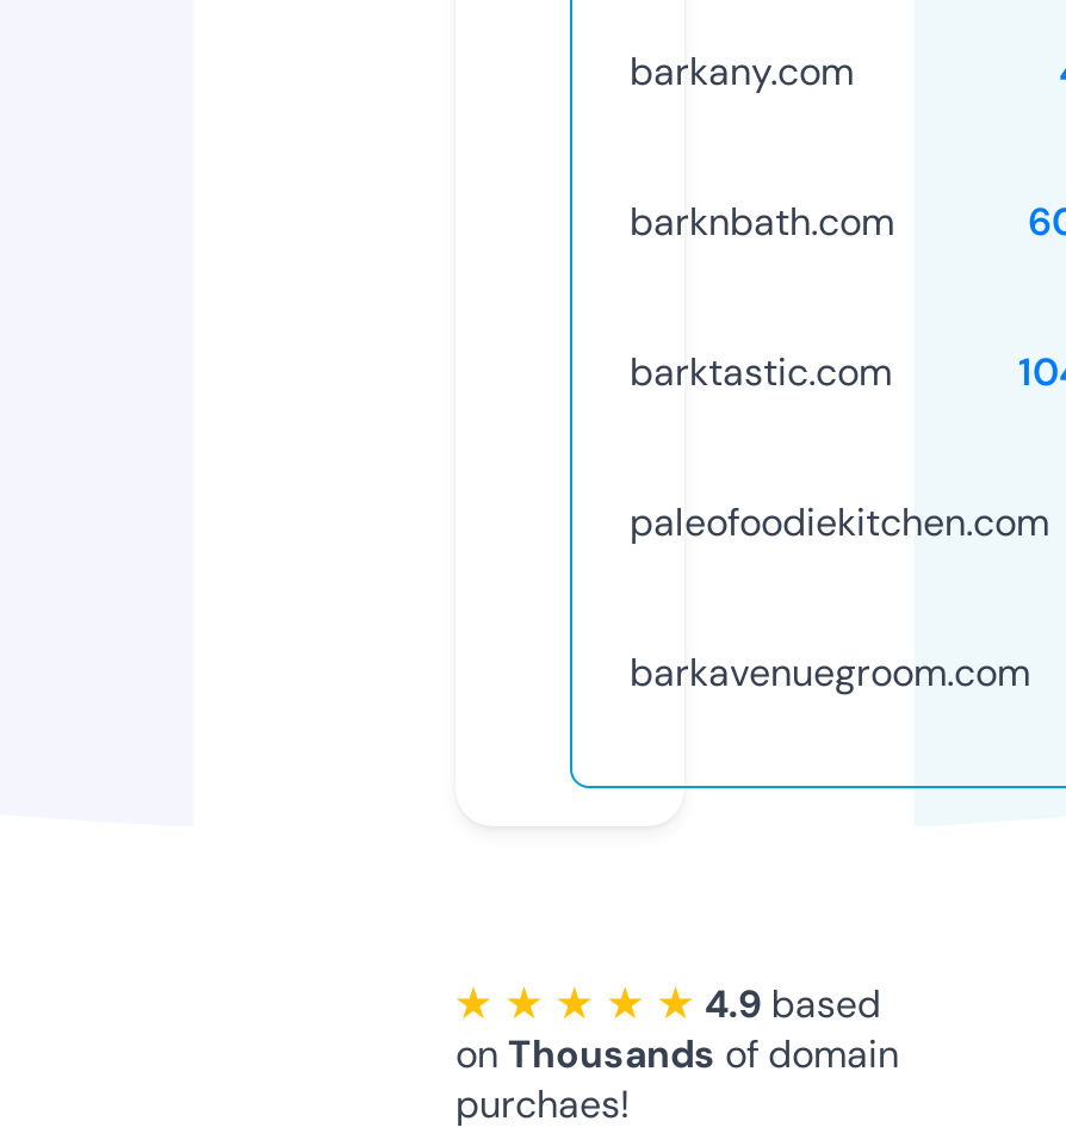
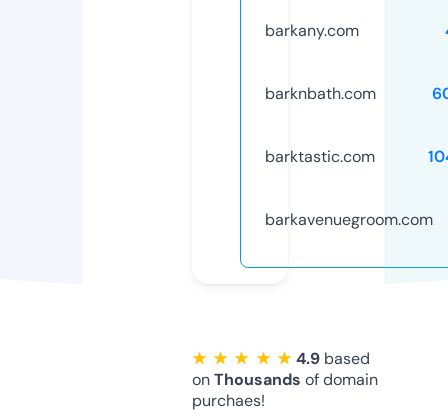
[630,497,1049,547] paleofoodiekitchen.com -> none

